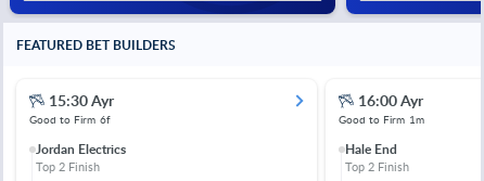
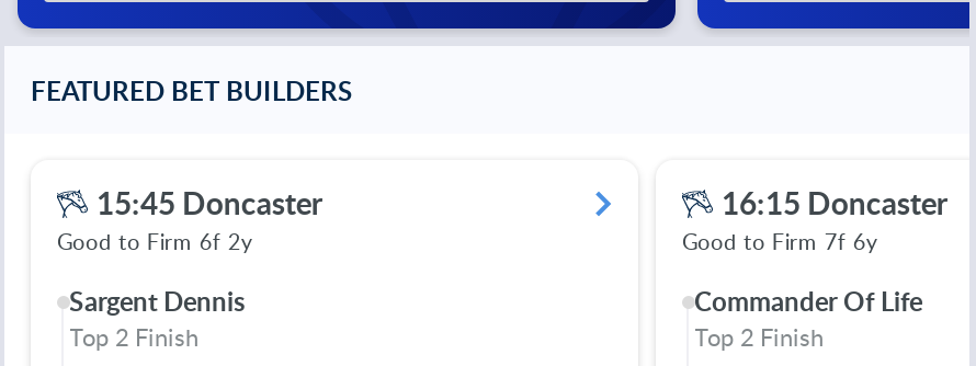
[29,90,114,127] 15:30 Ayr | Good to Firm 6f -> [57,182,322,257] 15:45 Doncaster | Good to Firm 6f 2y
[339,90,424,127] 16:00 Ayr | Good to Firm 1m -> [682,182,947,257] 16:15 Doncaster | Good to Firm 7f 6y
[35,140,125,158] Jordan Electrics -> [69,283,245,320] Sargent Dennis
[345,140,397,158] Hale End -> [694,283,922,320] Commander Of Life

